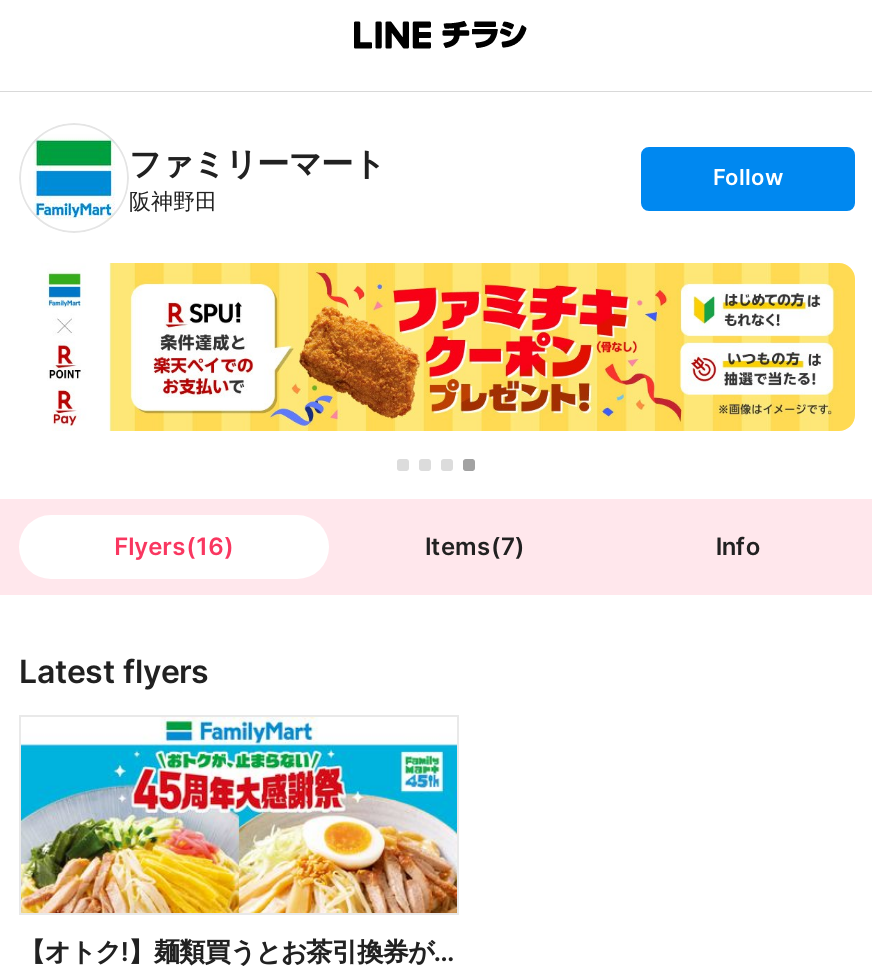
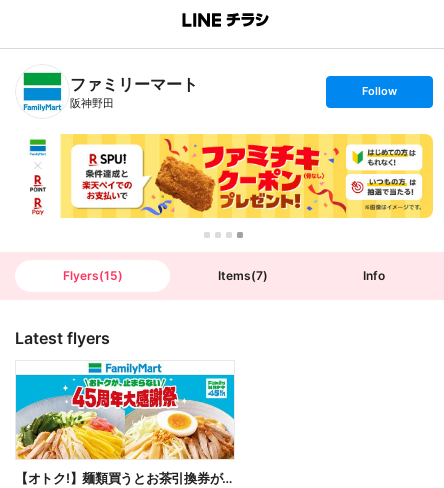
[114,530,234,560] Flyers(16) -> [63,268,123,283] Flyers(15)

